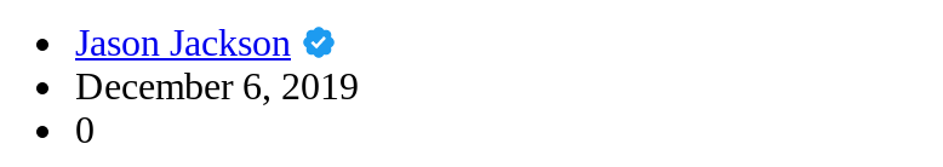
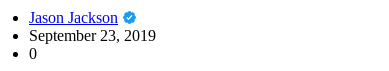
[75,66,359,107] December 6, 2019 -> [29,27,156,44] September 23, 2019

